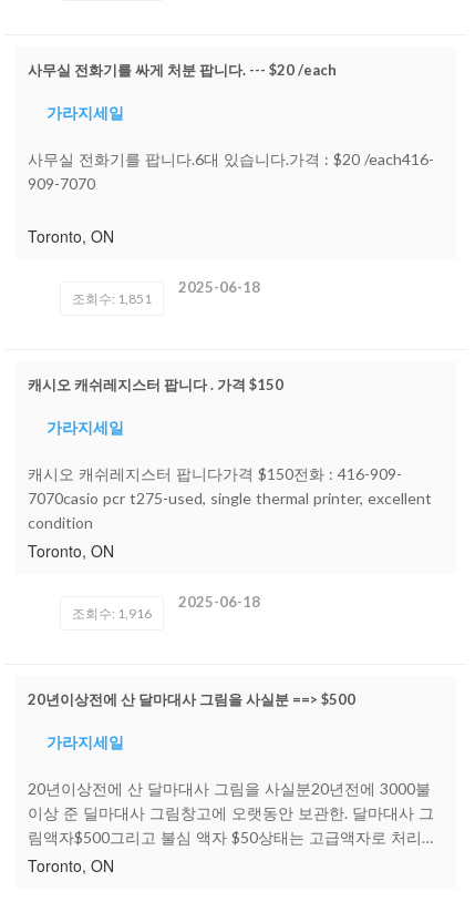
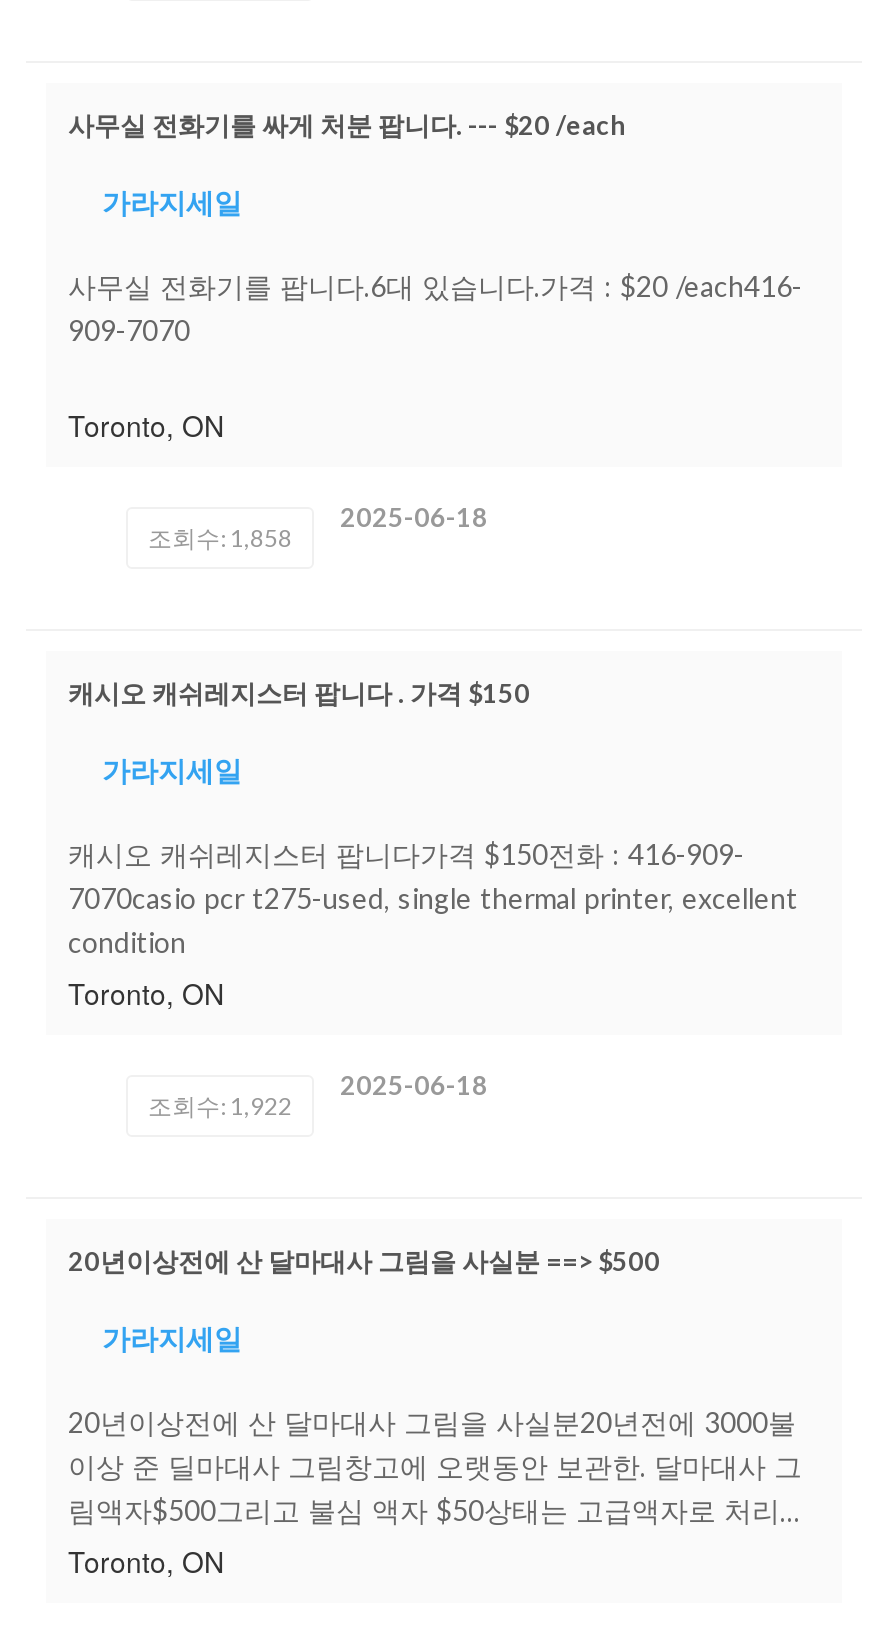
[72,290,152,307] 조회수: 1,851 -> [148,524,292,554] 조회수: 1,858
[72,605,152,622] 조회수: 1,916 -> [148,1092,292,1122] 조회수: 1,922

